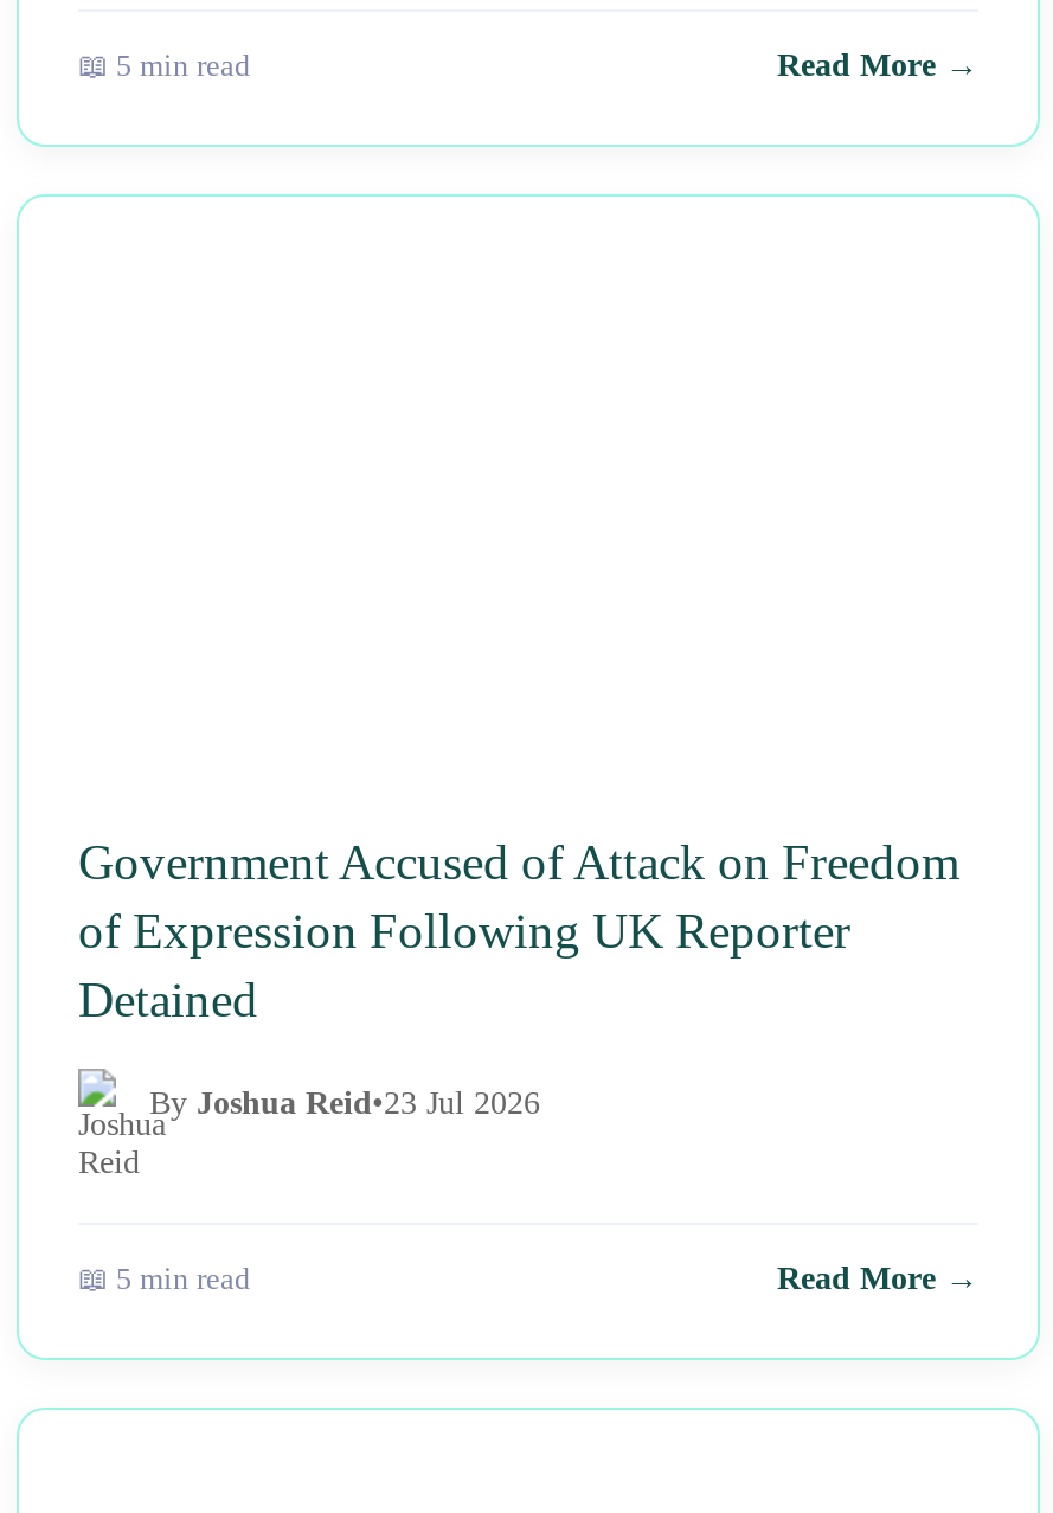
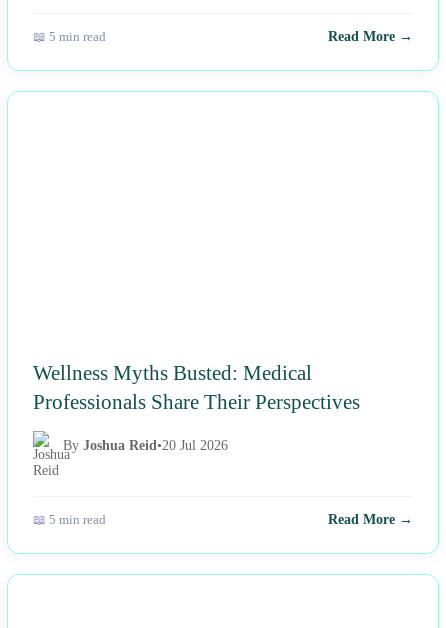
[78,833,959,1025] Government Accused of Attack on Freedom | of Expression Following UK Reporter | Detained -> [33,360,360,412] Wellness Myths Busted: Medical | Professionals Share Their Perspectives
[149,1084,540,1120] By Joshua Reid•23 Jul 2026 -> [63,437,228,452] By Joshua Reid•20 Jul 2026

